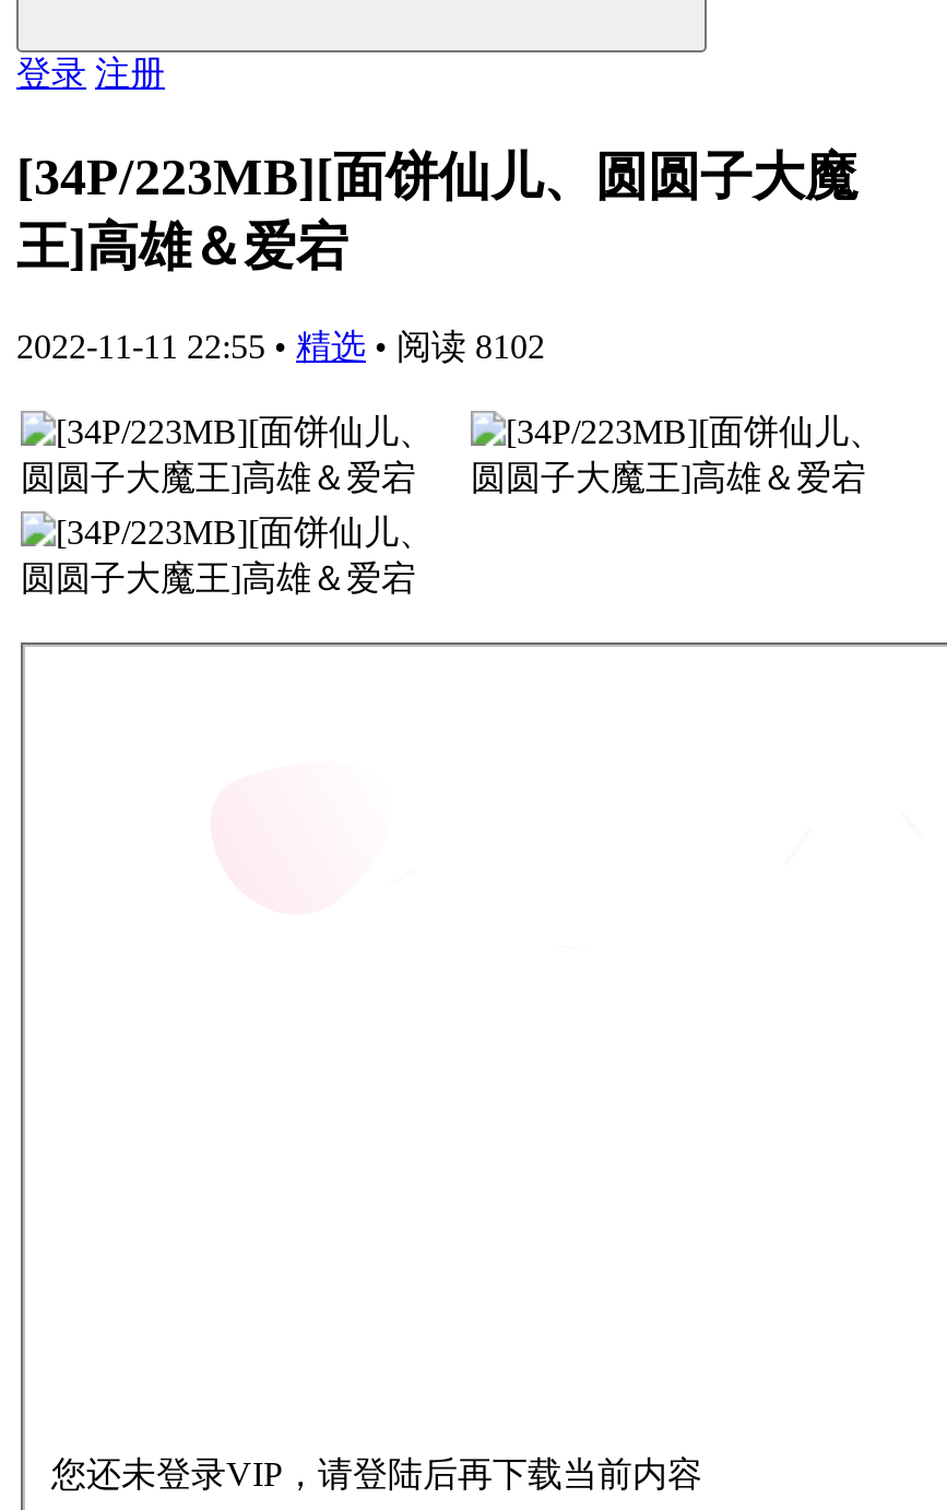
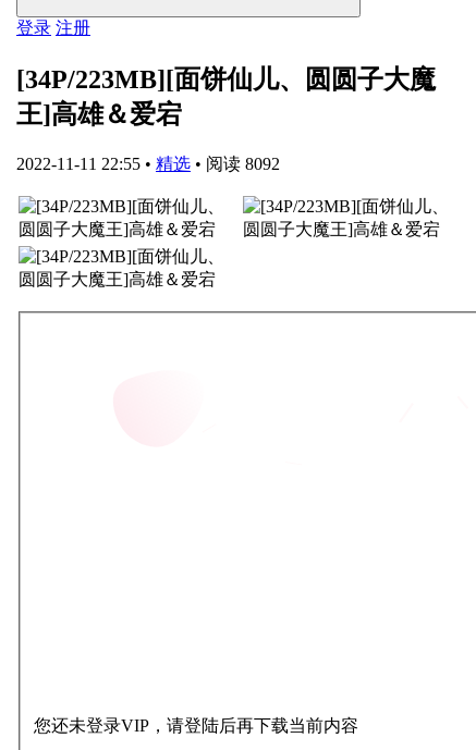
[16,327,545,364] 2022-11-11 22:55 • 精选 • 阅读 8102 -> [16,154,280,173] 2022-11-11 22:55 • 精选 • 阅读 8092

